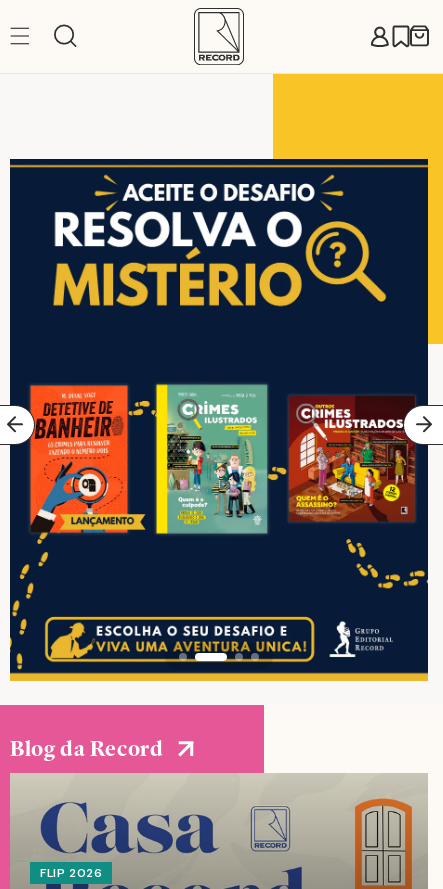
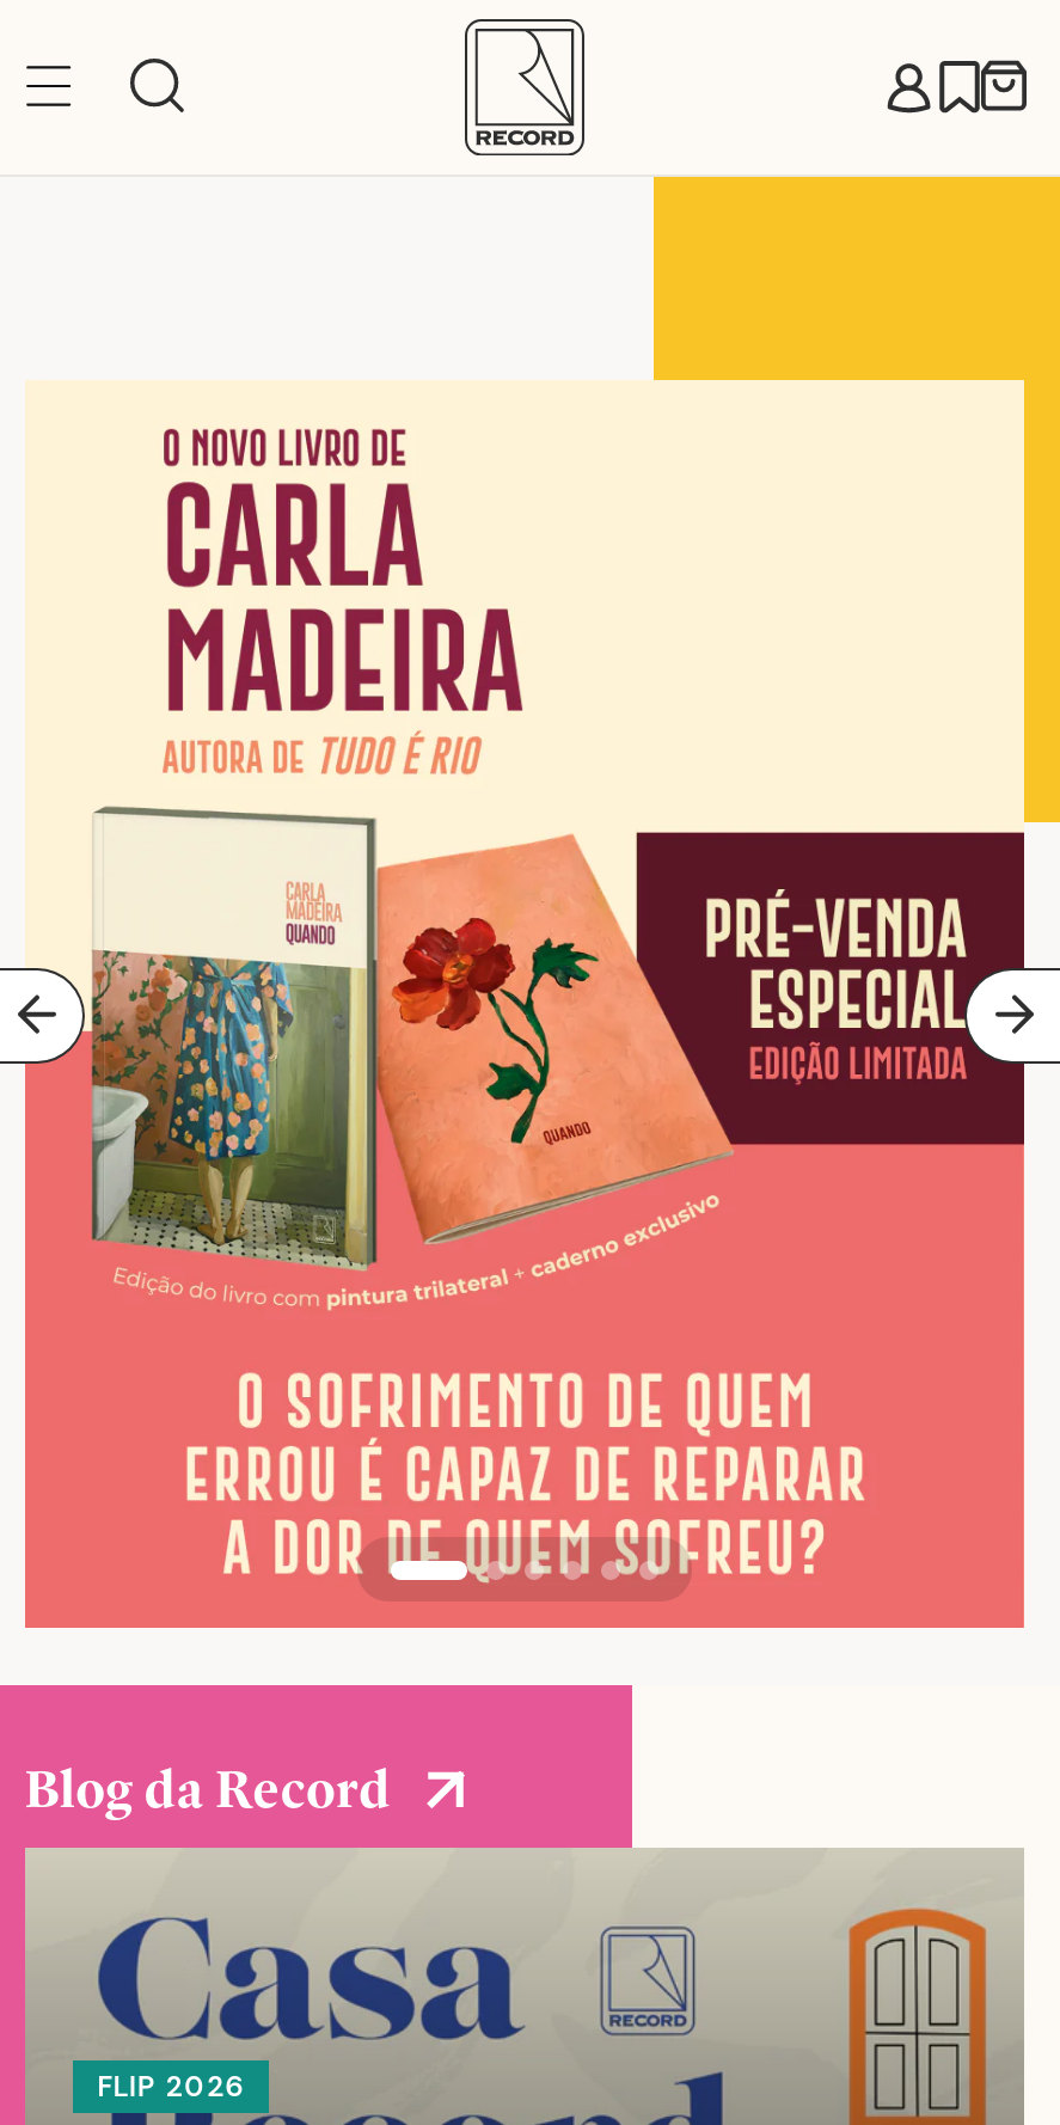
[9,158,429,681] [image] -> [23,378,1027,1628] [image]

